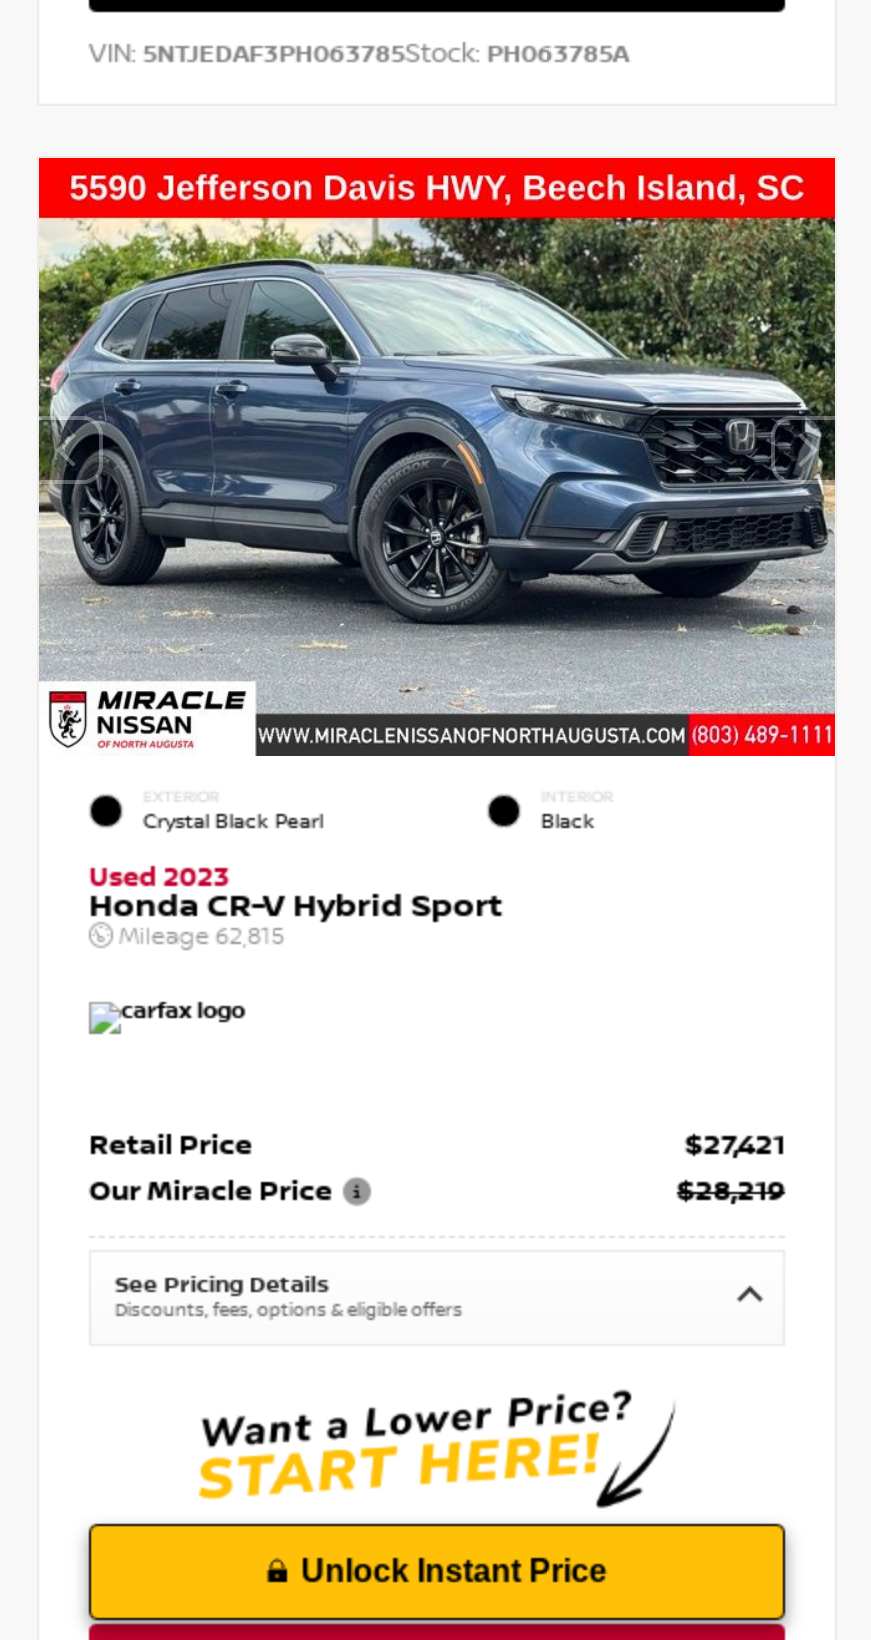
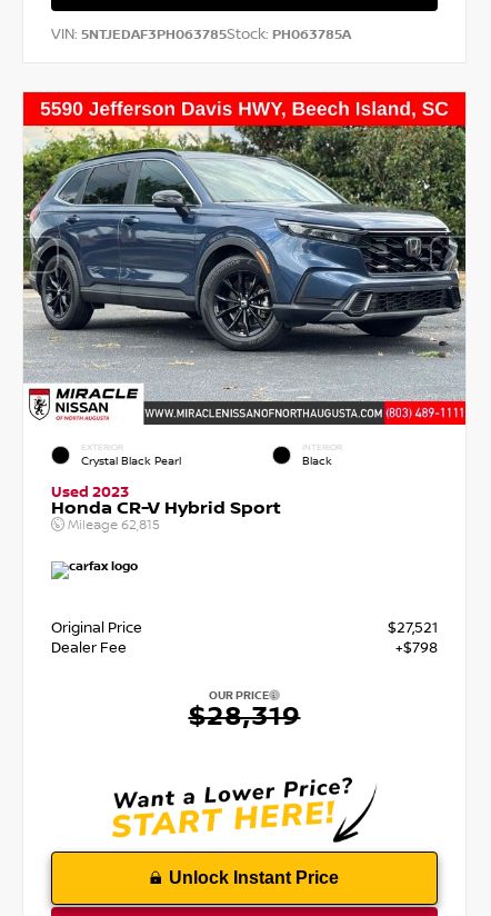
[89,1127,785,1207] Retail Price | $27,421 | Our Miracle Price | $28,219 -> [51,619,438,656] Original Price | $27,521 | Dealer Fee | +$798
[115,1271,463,1321] See Pricing Details | Discounts, fees, options & eligible offers -> [188,687,300,732] OUR PRICE | $28,319

